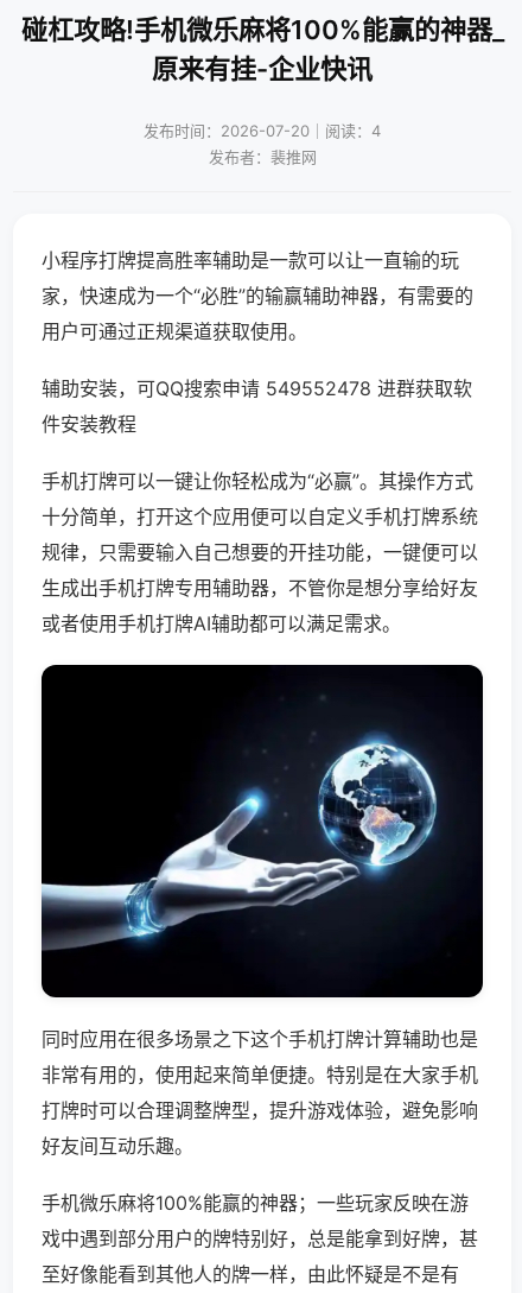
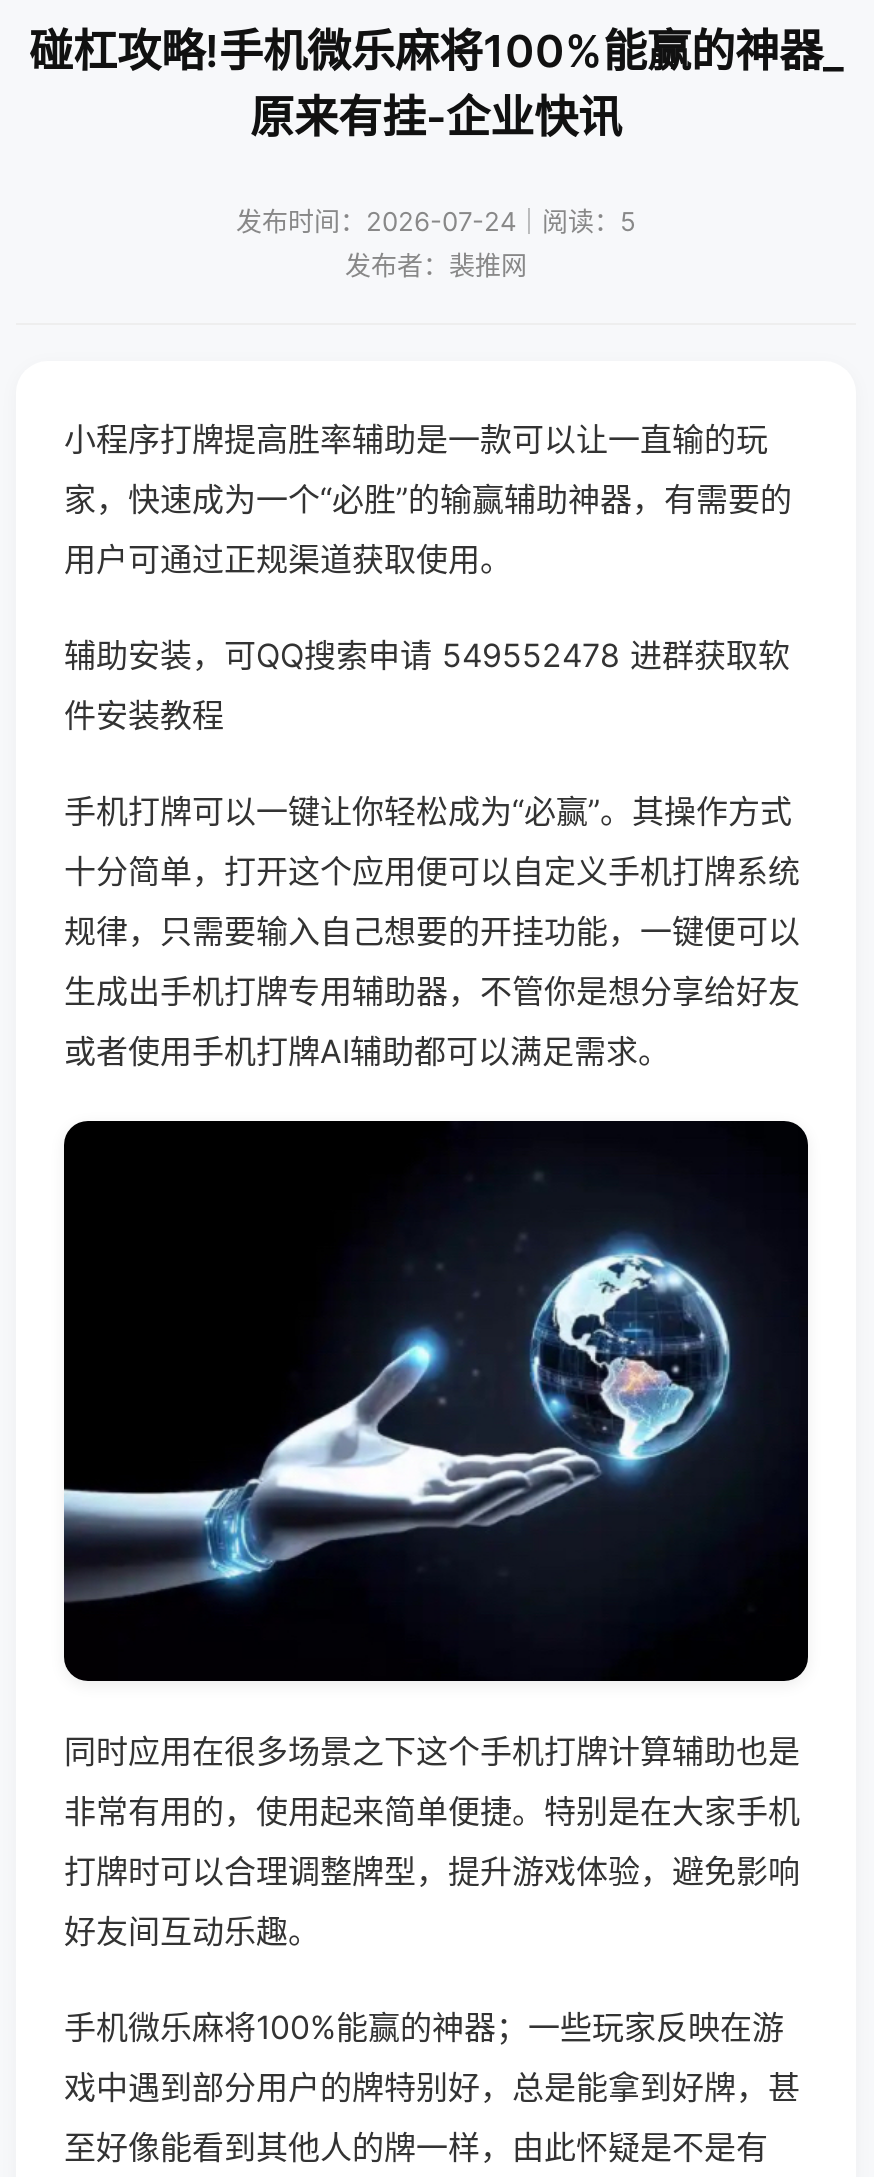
[144,121,381,140] 发布时间：2026-07-20｜阅读：4 -> [236,205,636,237] 发布时间：2026-07-24｜阅读：5

